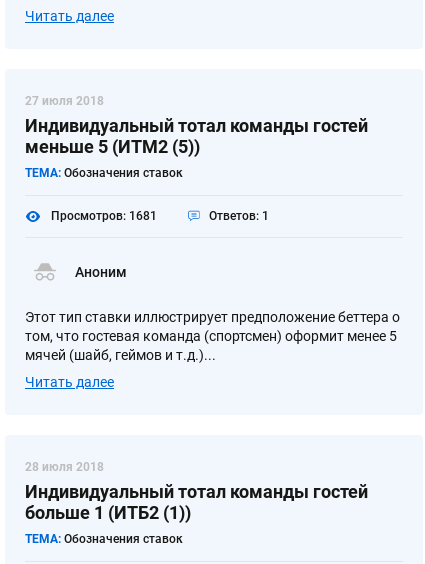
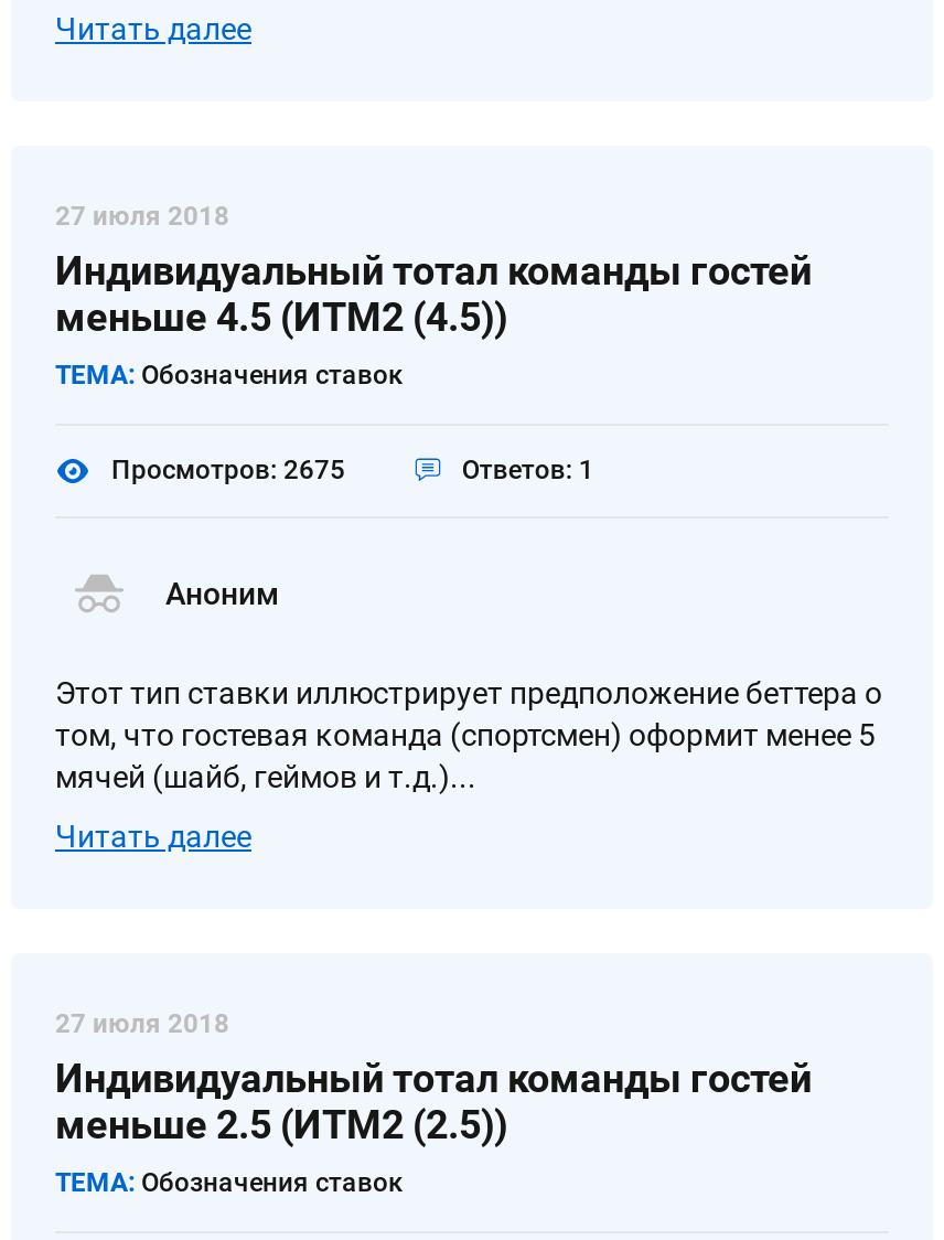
[25,136,200,157] меньше 5 (ИТМ2 (5)) -> [55,293,507,339] меньше 4.5 (ИТМ2 (4.5))
[50,209,156,223] Просмотров: 1681 -> [111,455,345,486] Просмотров: 2675
[25,459,104,473] 28 июля 2018 -> [55,1007,229,1038] 27 июля 2018
[25,501,191,522] больше 1 (ИТБ2 (1)) -> [55,1100,507,1146] меньше 2.5 (ИТМ2 (2.5))

